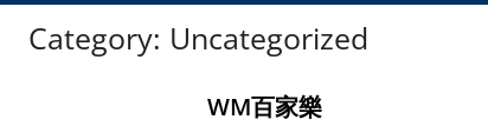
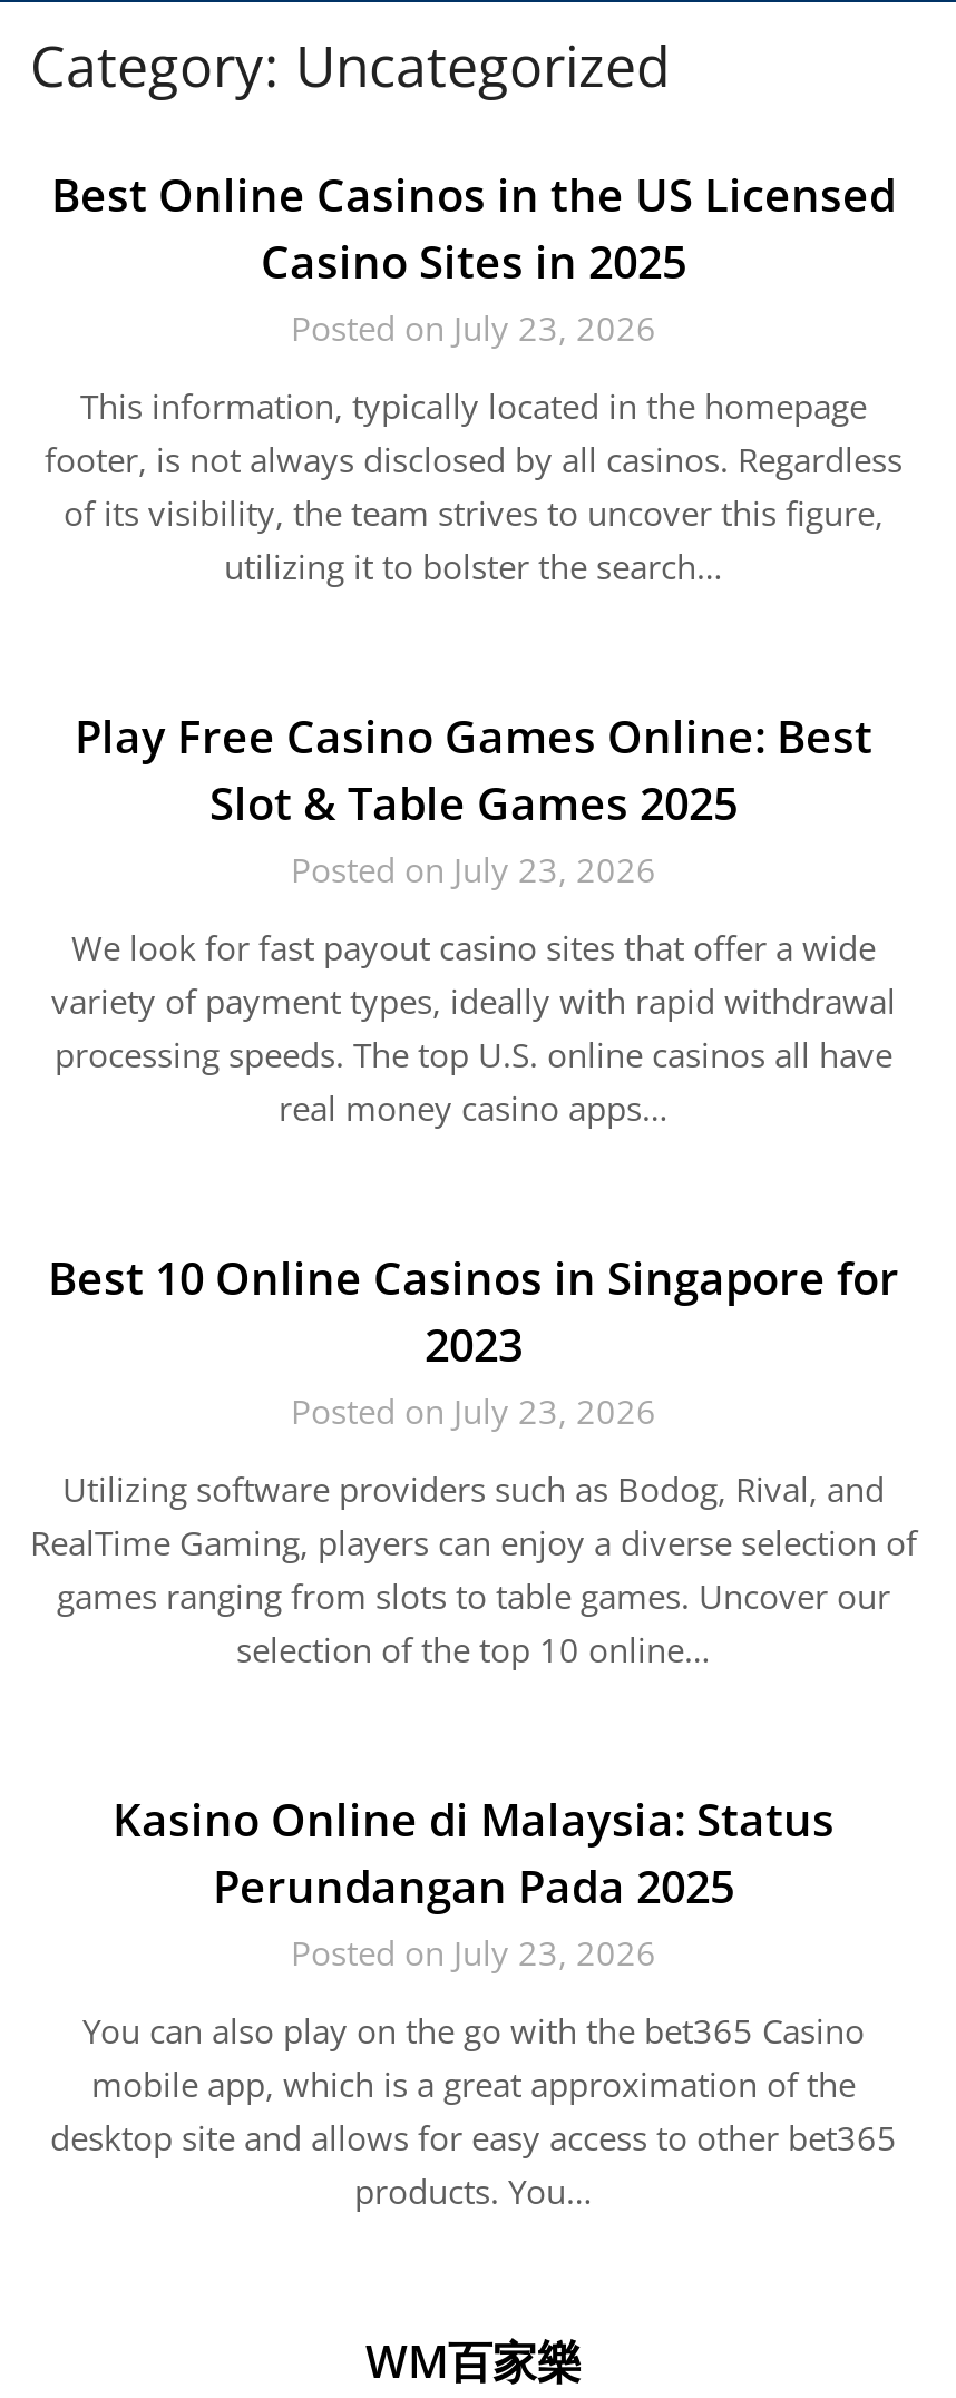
none -> [30,165,917,2213] Best Online Casinos in the US Licensed | Casino Sites in 2025 | Posted on July 23, 2026 | This information, typically located in the homepage | footer, is not always disclosed by all casinos. Regardless | of its visibility, the team strives to uncover this figure, | utilizing it to bolster the search… | Play Free Casino Games Online: Best | Slot & Table Games 2025 | Posted on July 23, 2026 | We look for fast payout casino sites that offer a wide | variety of payment types, ideally with rapid withdrawal | processing speeds. The top U.S. online casinos all have | real money casino apps… | Best 10 Online Casinos in Singapore for | 2023 | Posted on July 23, 2026 | Utilizing software providers such as Bodog, Rival, and | RealTime Gaming, players can enjoy a diverse selection of | games ranging from slots to table games. Uncover our | selection of the top 10 online… | Kasino Online di Malaysia: Status | Perundangan Pada 2025 | Posted on July 23, 2026 | You can also play on the go with the bet365 Casino | mobile app, which is a great approximation of the | desktop site and allows for easy access to other bet365 | products. You…

